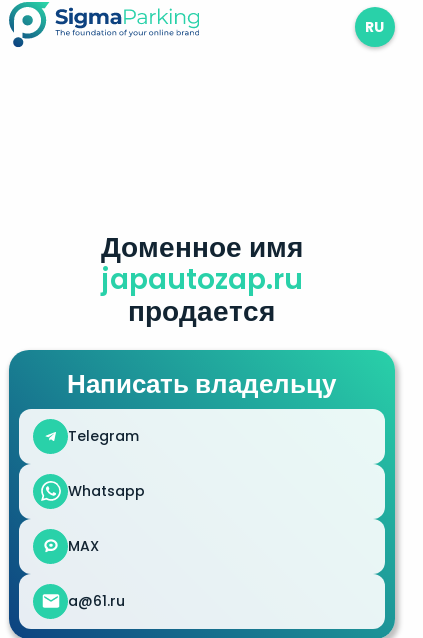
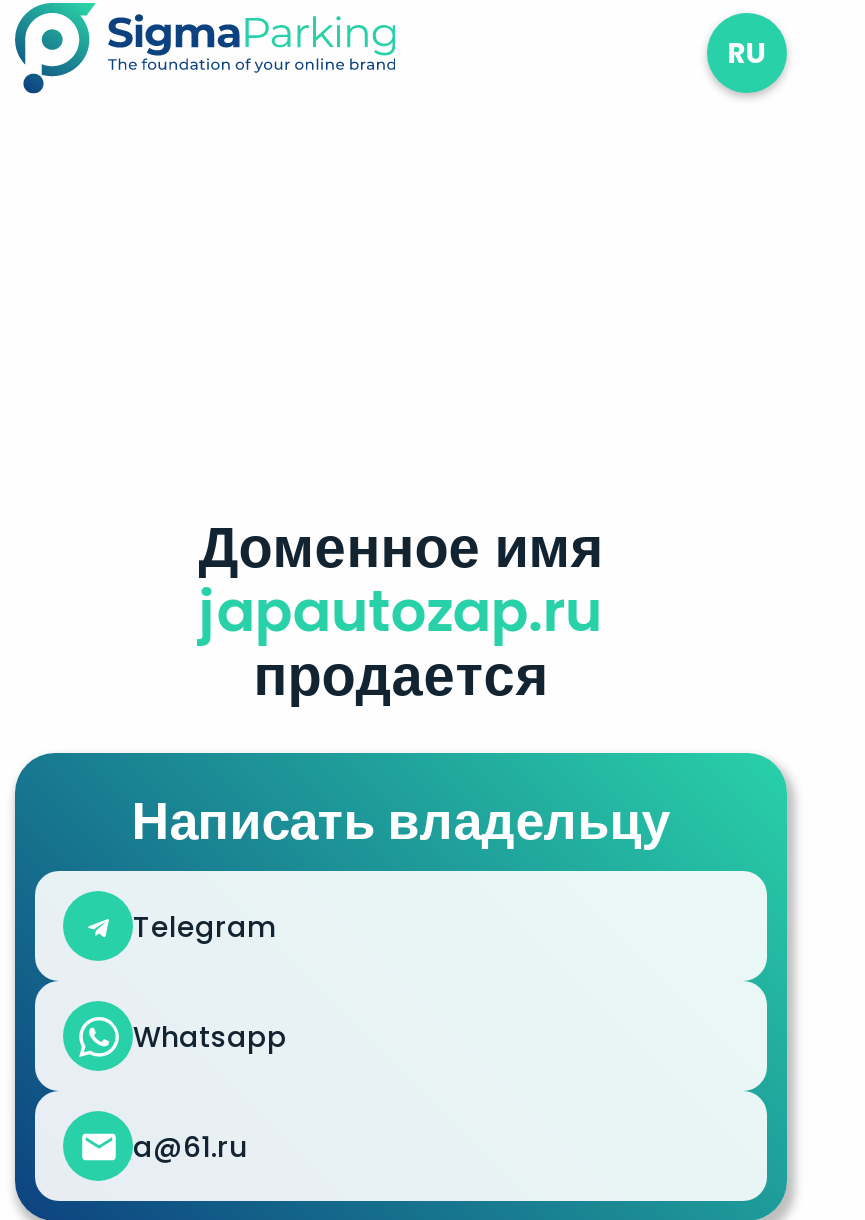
moved [67,227,336,501] -> [132,507,670,1056]: Доменное имя | japautozap.ru | продается | Написать владельцу | Telegram | Whatsapp
[68,536,99,556] MAX -> none

